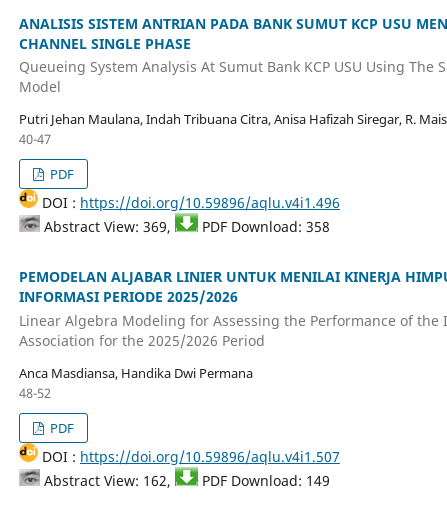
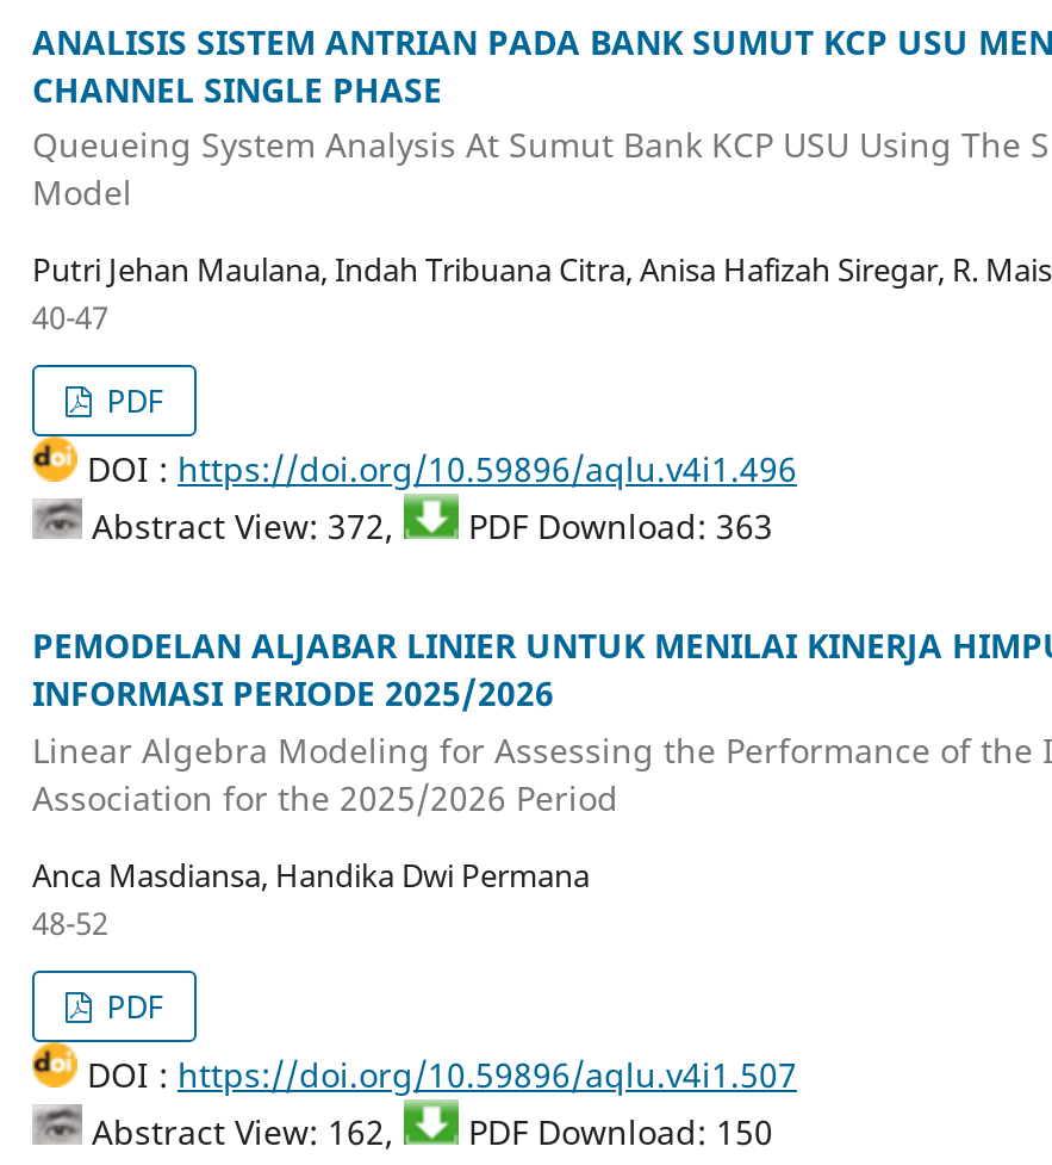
[40,217,175,236] Abstract View: 369, -> [82,504,404,549] Abstract View: 372,
[198,217,330,236] PDF Download: 358 -> [459,504,773,549] PDF Download: 363
[40,471,330,490] Abstract View: 162, PDF Download: 149 -> [82,1108,773,1154] Abstract View: 162, PDF Download: 150

